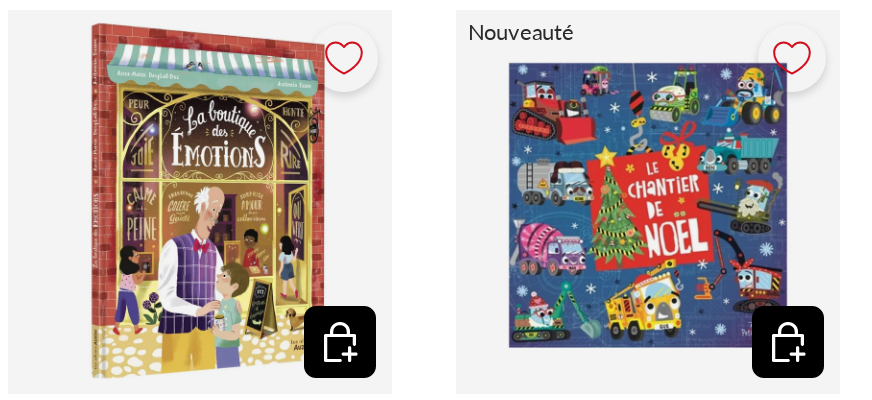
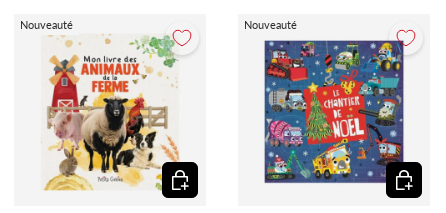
[70,26,346,380] [image] -> [43,23,180,198] [image]
none -> [20,18,73,31] Nouveauté

